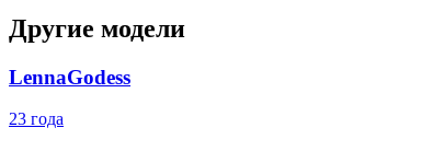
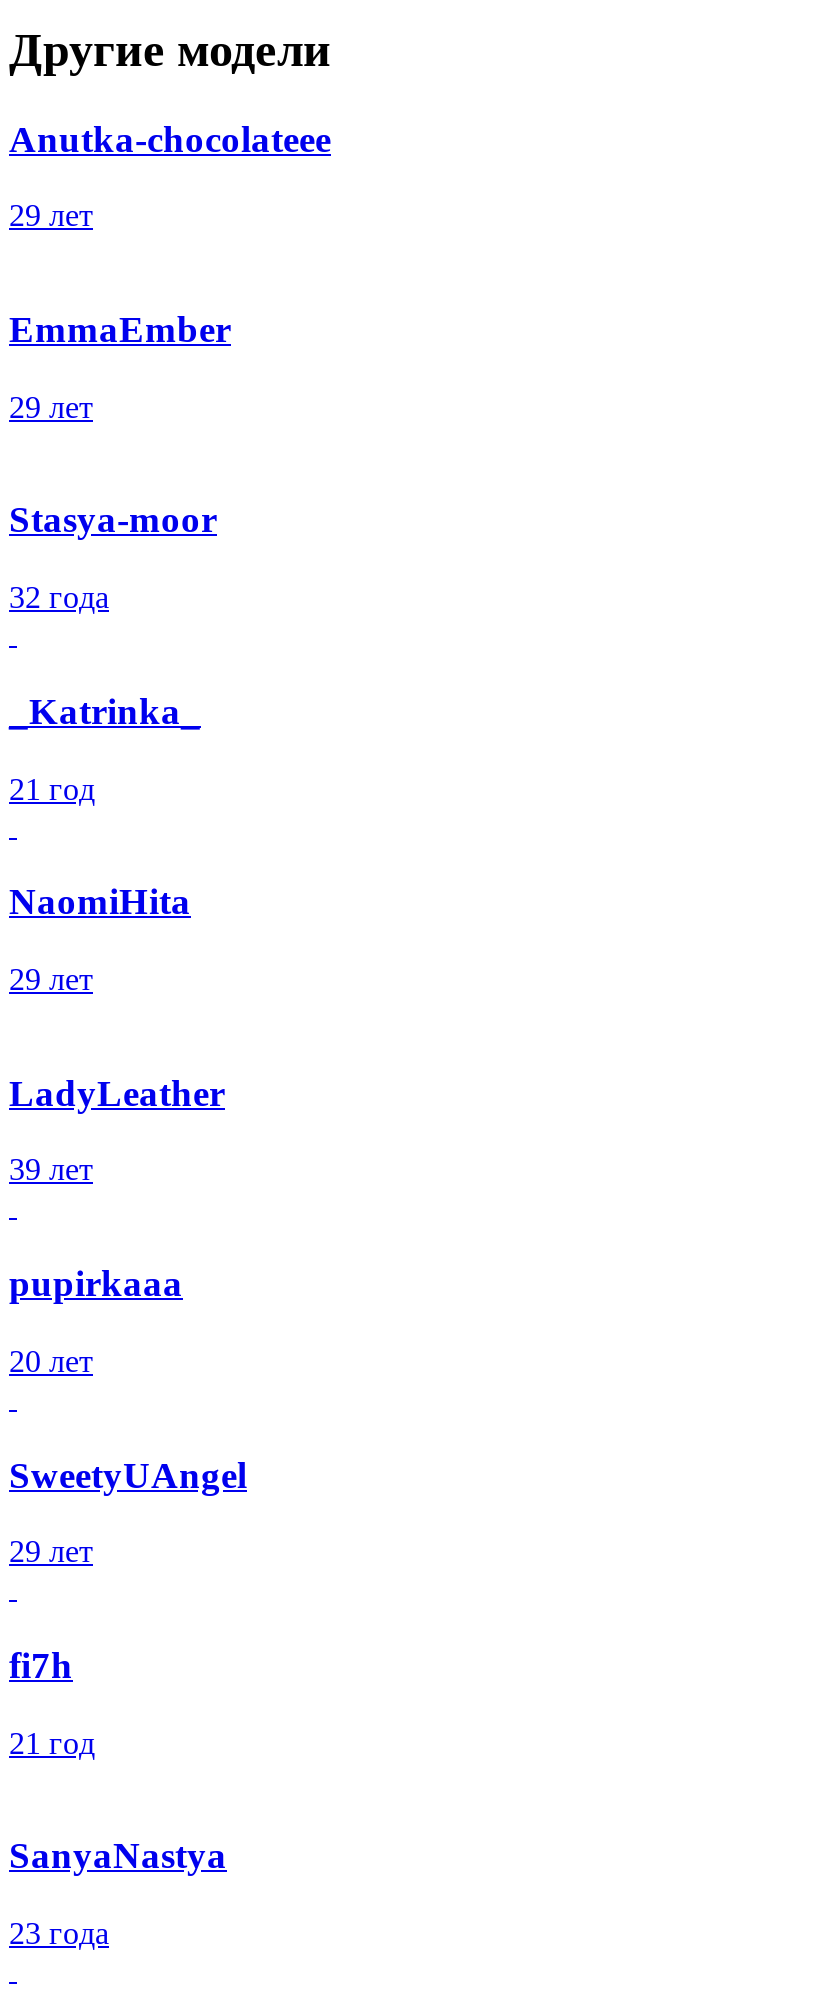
[9,65,130,88] LennaGodess -> [9,117,331,1877] Anutka-chocolateee | 29 лет | EmmaEmber | 29 лет | Stasya-moor | 32 года | _Katrinka_ | 21 год | NaomiHita | 29 лет | LadyLeather | 39 лет | pupirkaaa | 20 лет | SweetyUAngel | 29 лет | fi7h | 21 год | SanyaNastya

